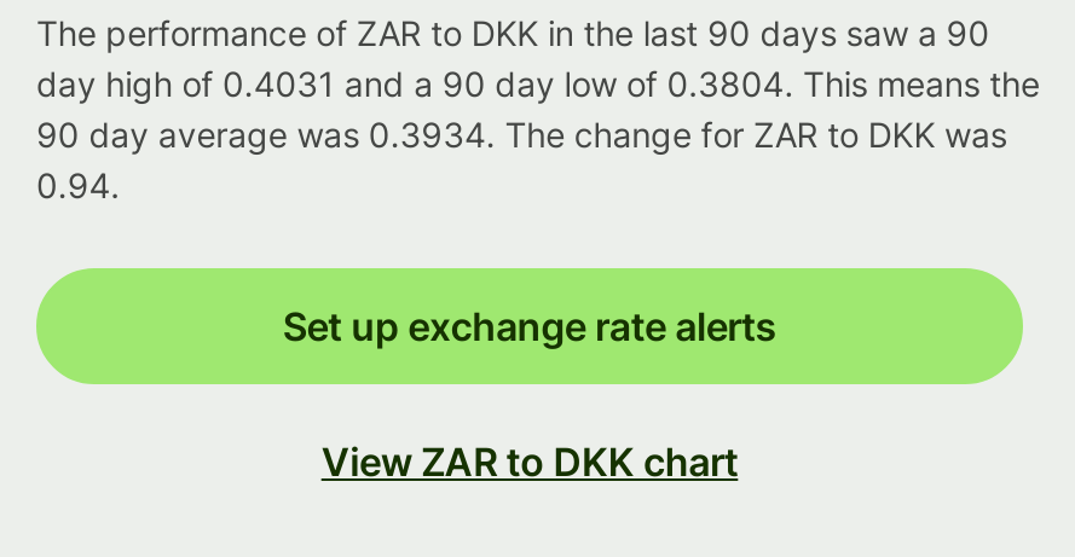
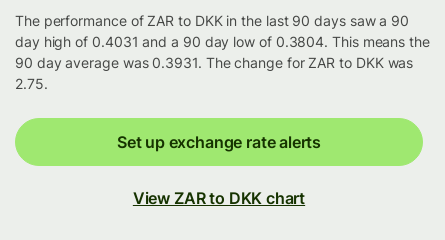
[36,114,1007,155] 90 day average was 0.3934. The change for ZAR to DKK was -> [15,54,413,71] 90 day average was 0.3931. The change for ZAR to DKK was
[36,165,120,206] 0.94. -> [15,75,48,92] 2.75.

